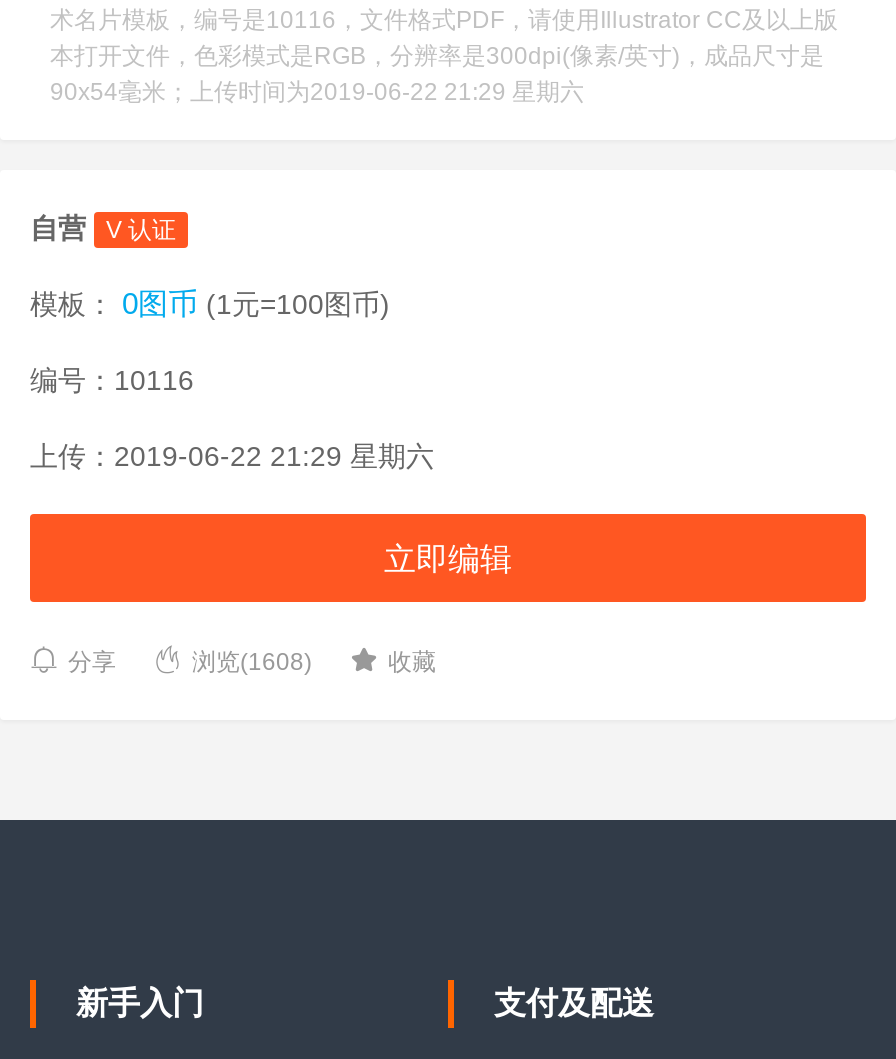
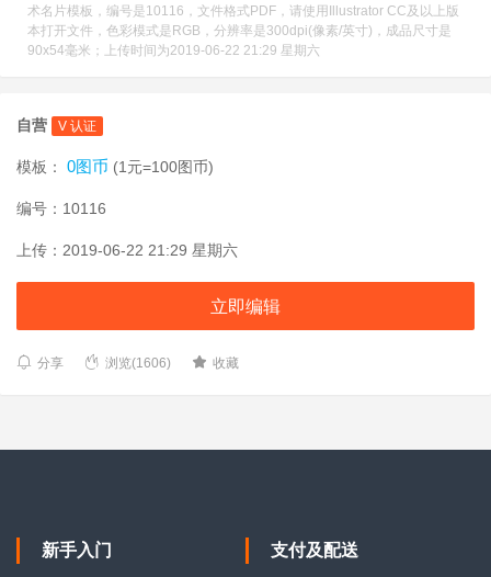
[192,648,312,676] 浏览(1608) -> [105,355,171,371] 浏览(1606)

